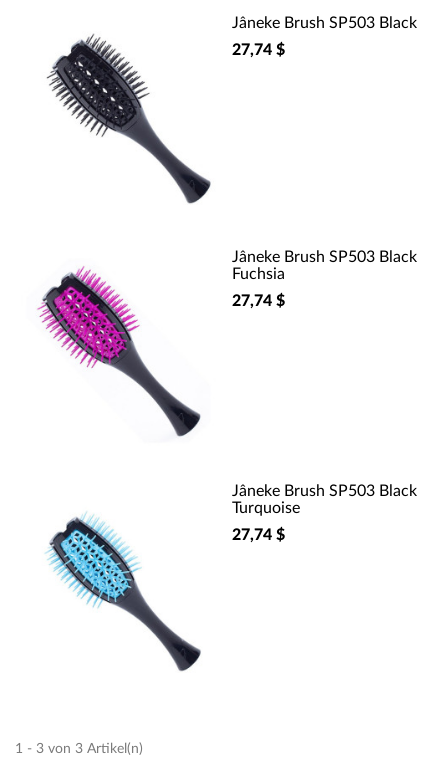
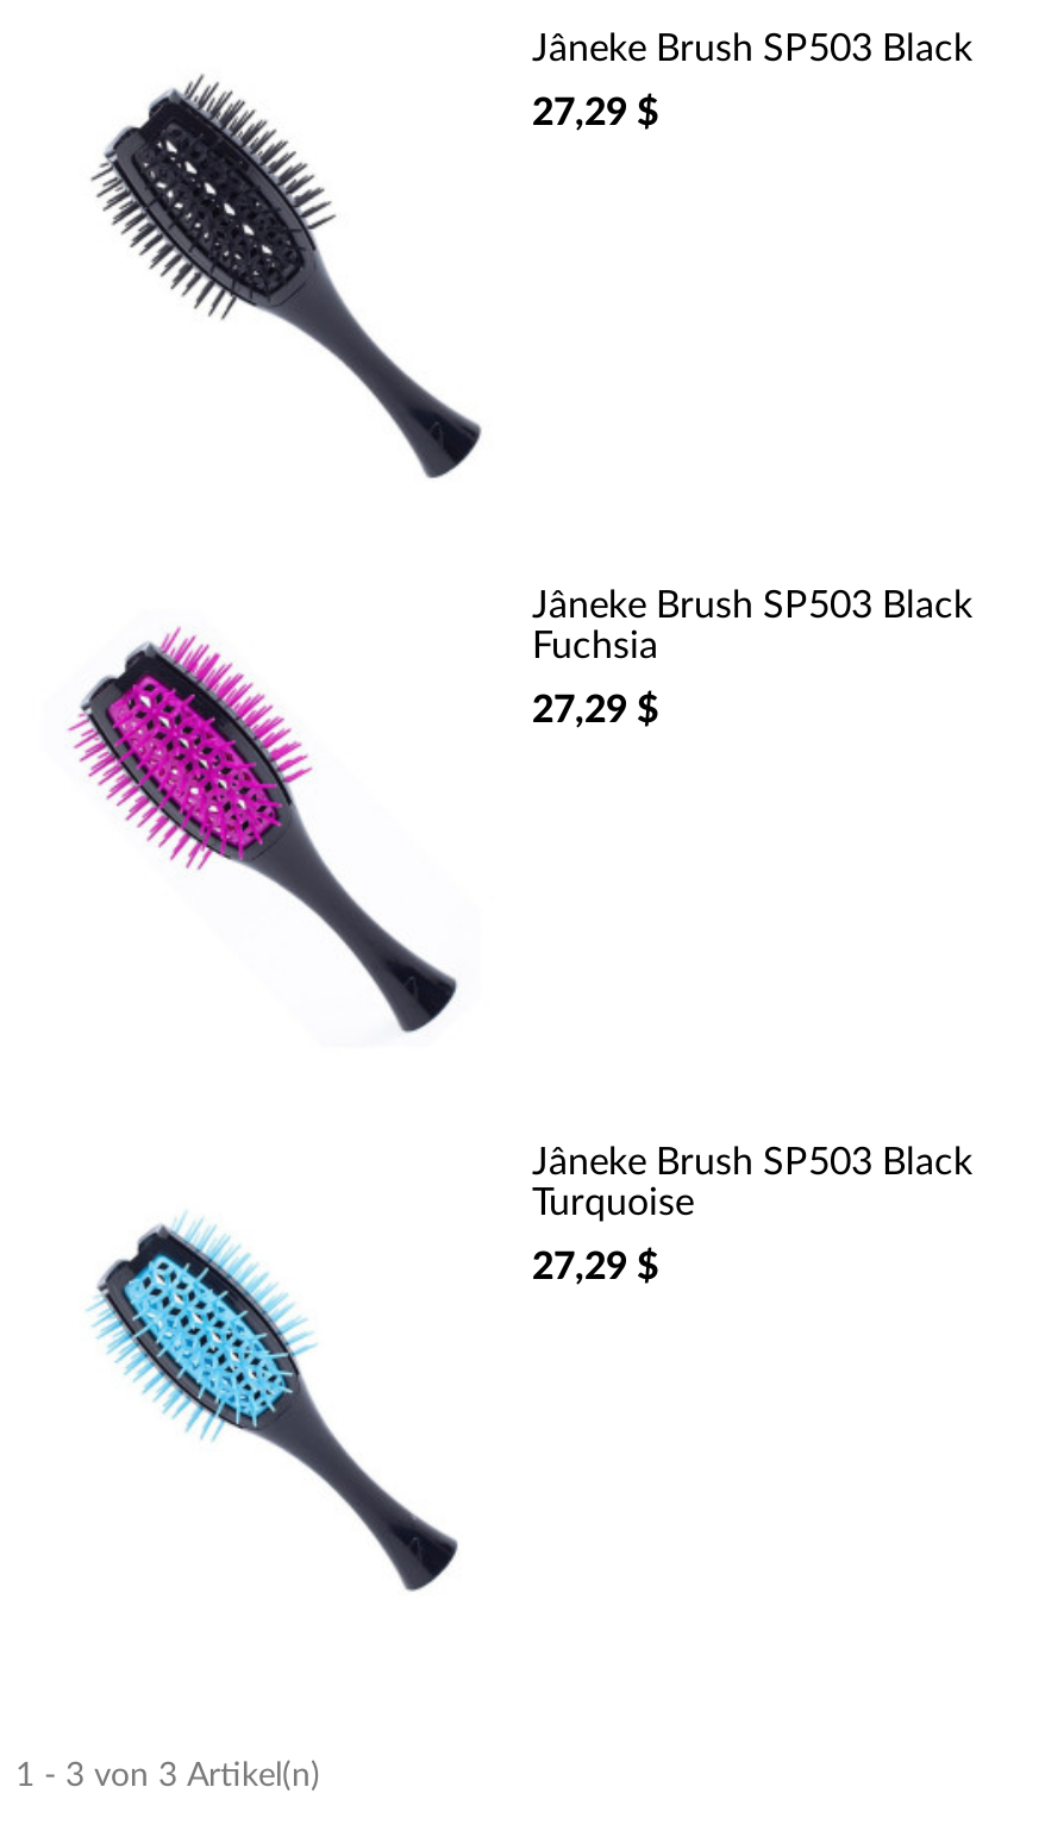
[232,42,285,58] 27,74 $ -> [532,94,658,132] 27,29 $
[232,293,285,309] 27,74 $ -> [532,691,658,729] 27,29 $
[232,527,285,543] 27,74 $ -> [532,1248,658,1286] 27,29 $

